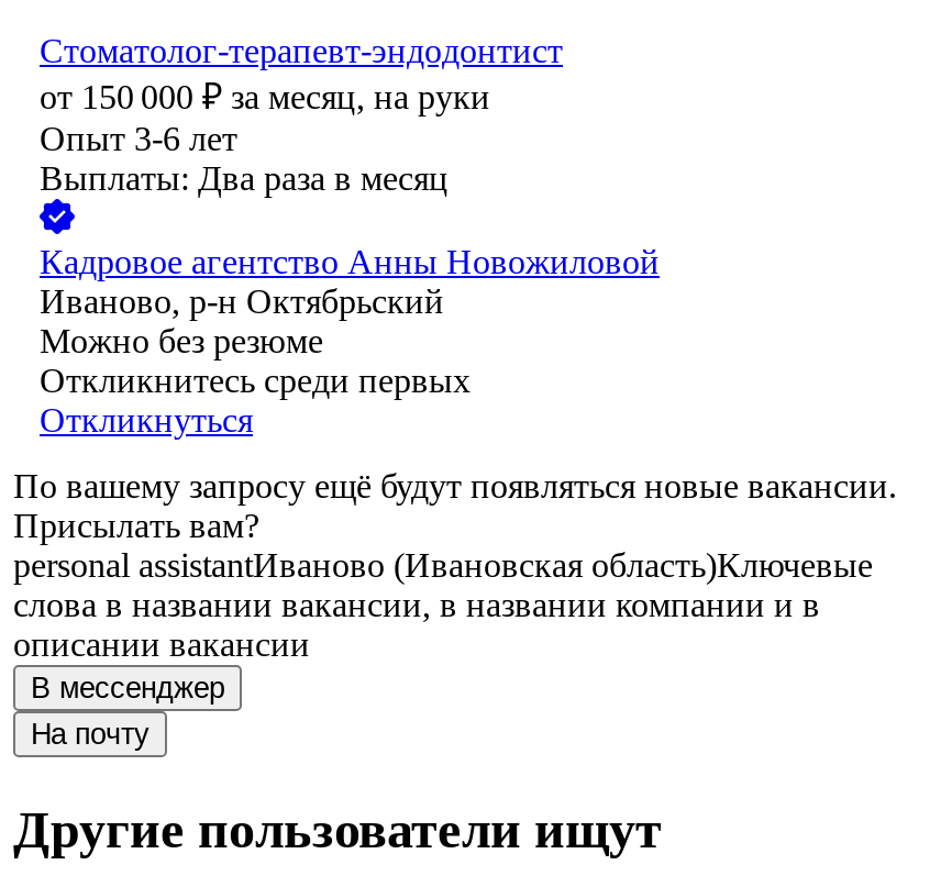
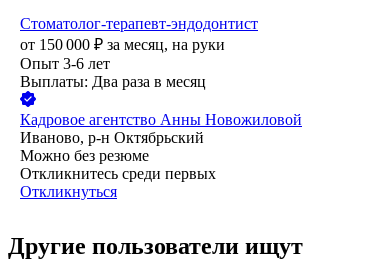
[13,468,897,752] По вашему запросу ещё будут появляться новые вакансии. | Присылать вам? | personal assistantИваново (Ивановская область)Ключевые | слова в названии вакансии, в названии компании и в | описании вакансии | В мессенджер | На почту -> none

